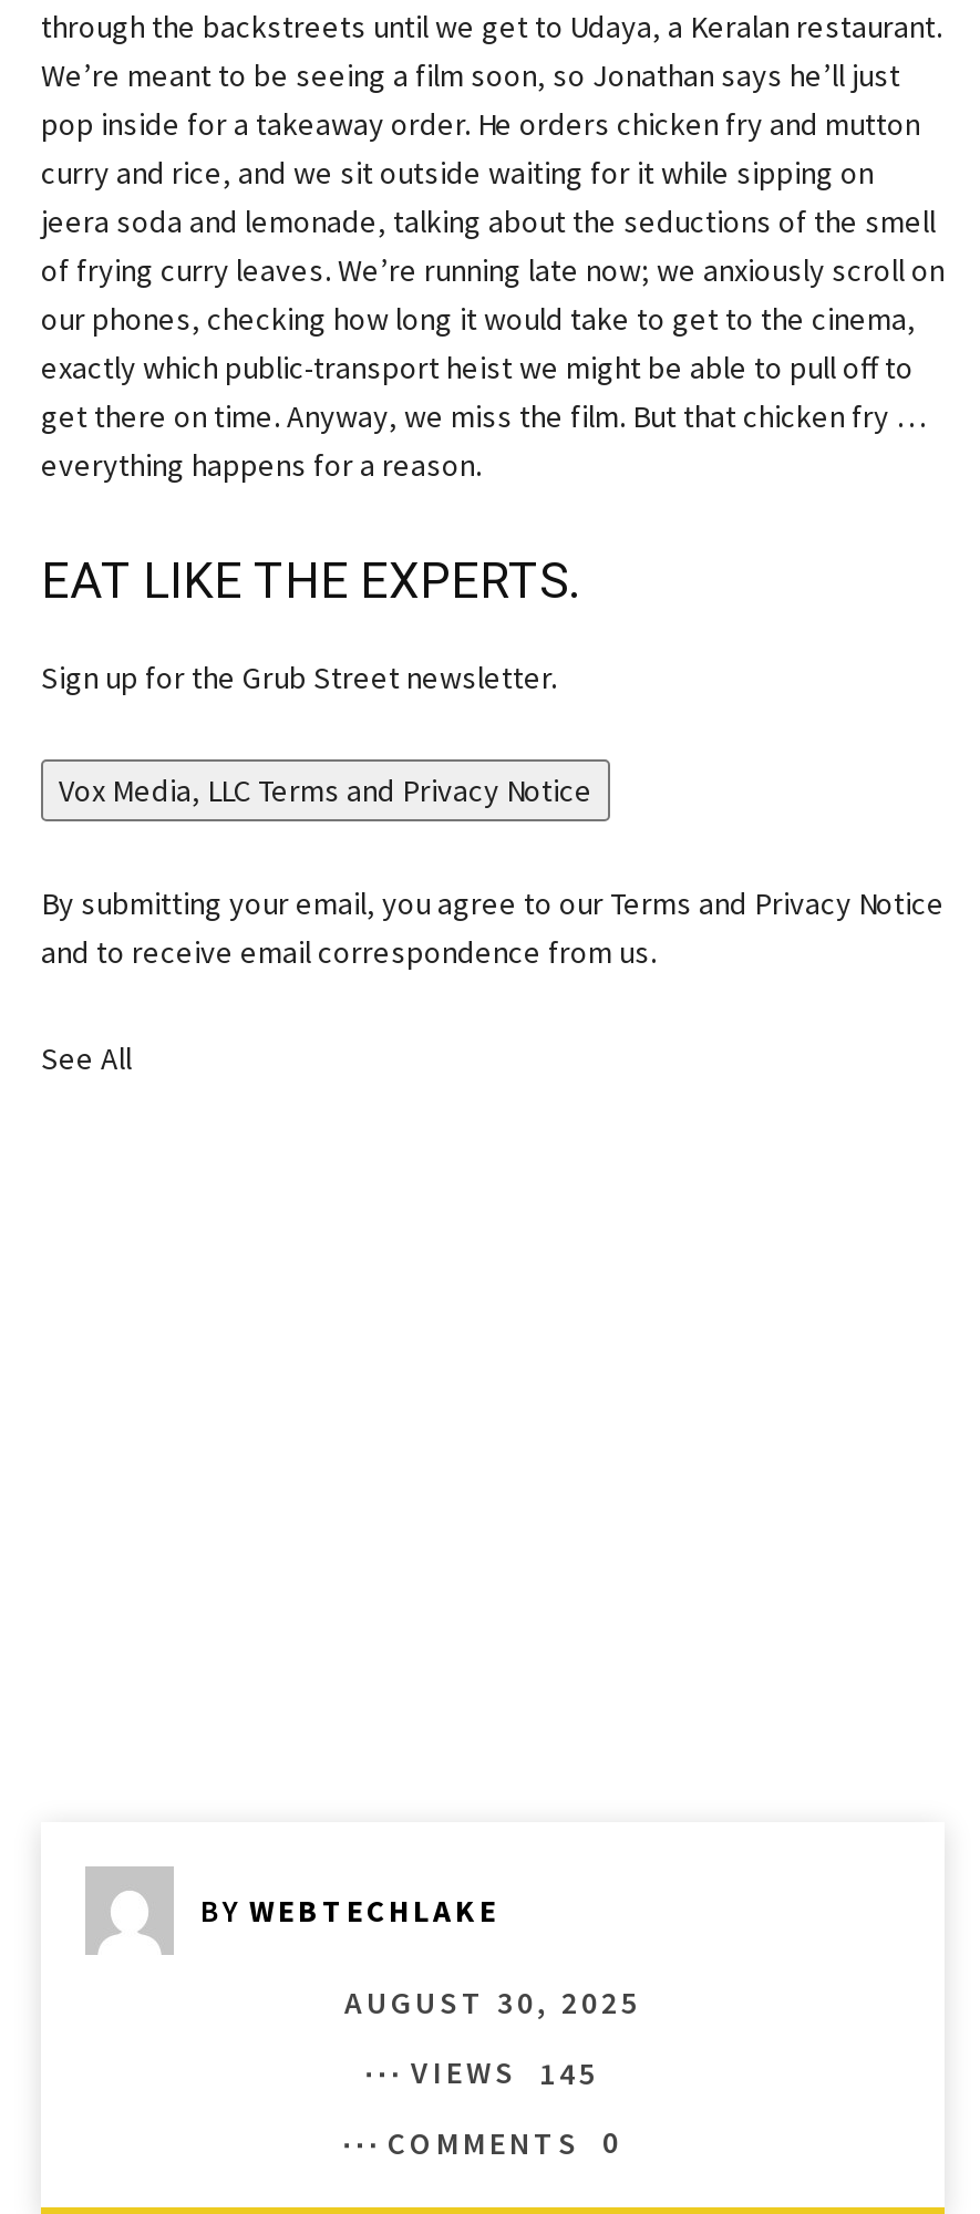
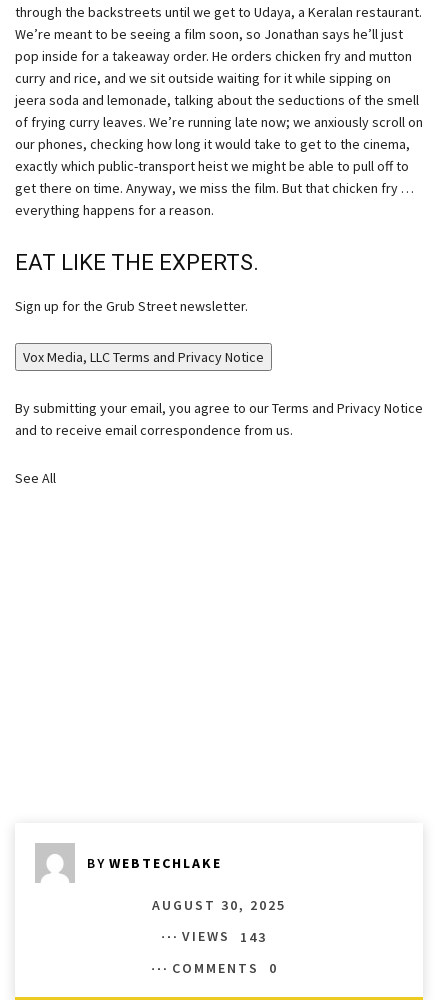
[411,2053,599,2092] VIEWS 145 -> [182,927,267,945] VIEWS 143

